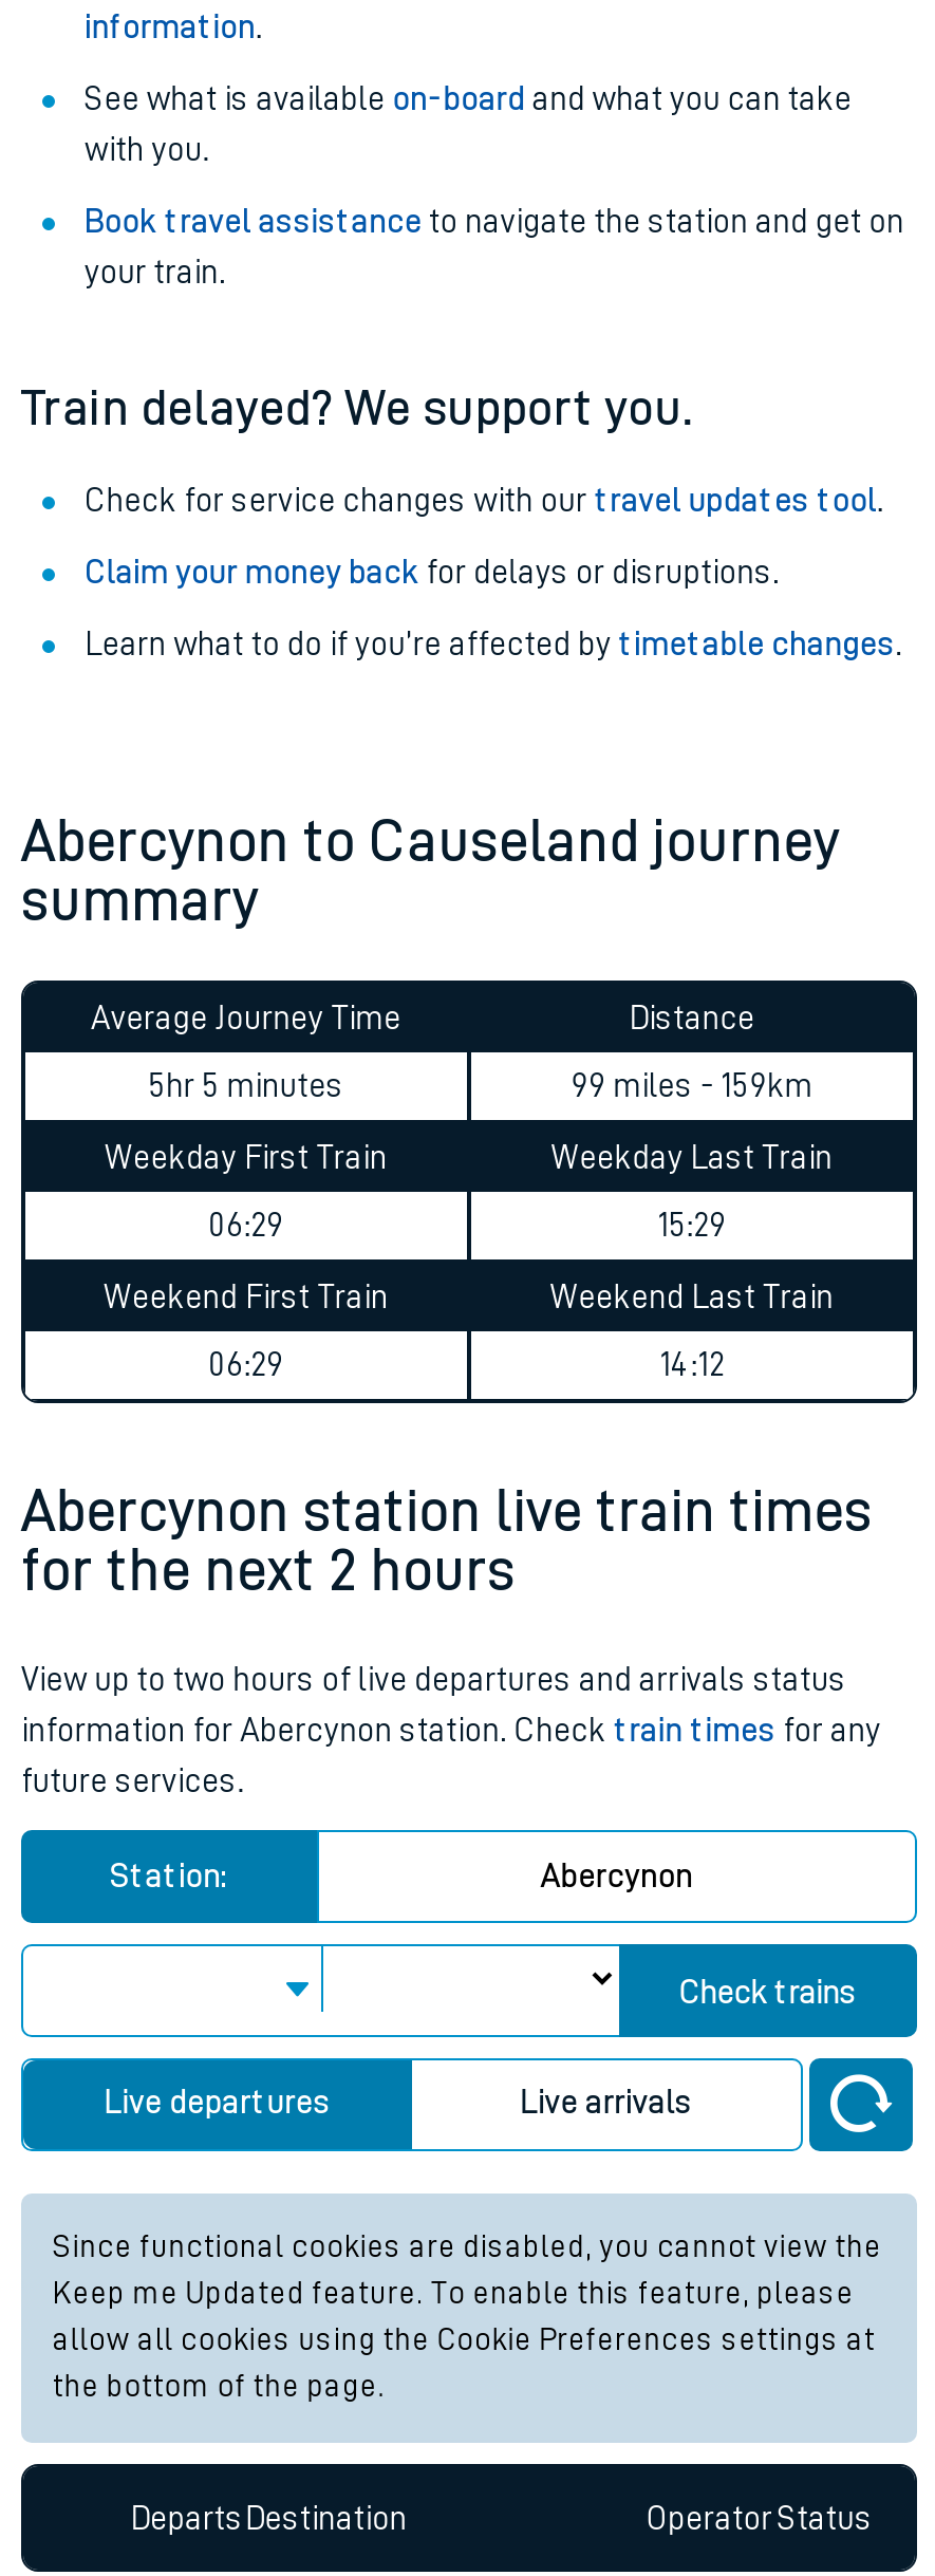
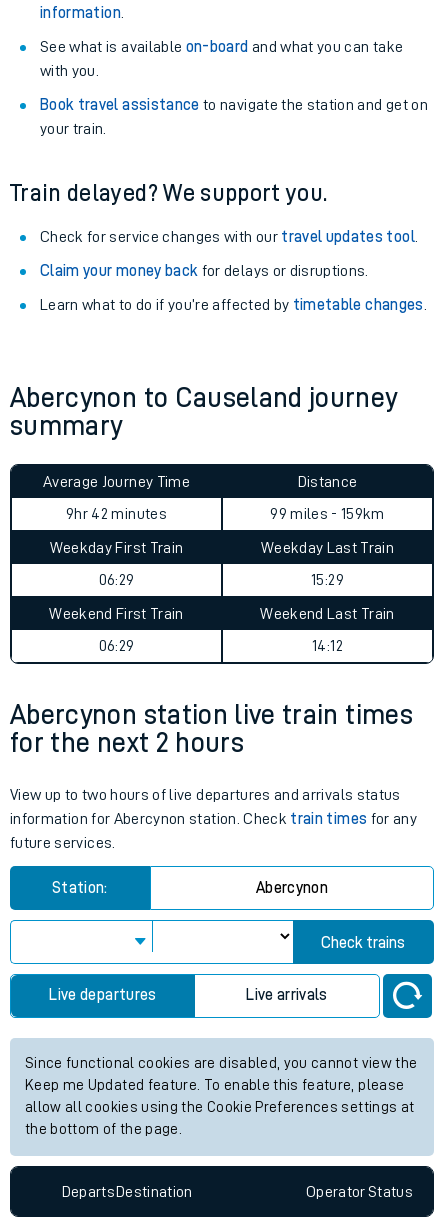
[148,1069,344,1103] 5hr 5 minutes -> [66,506,167,522] 9hr 42 minutes

